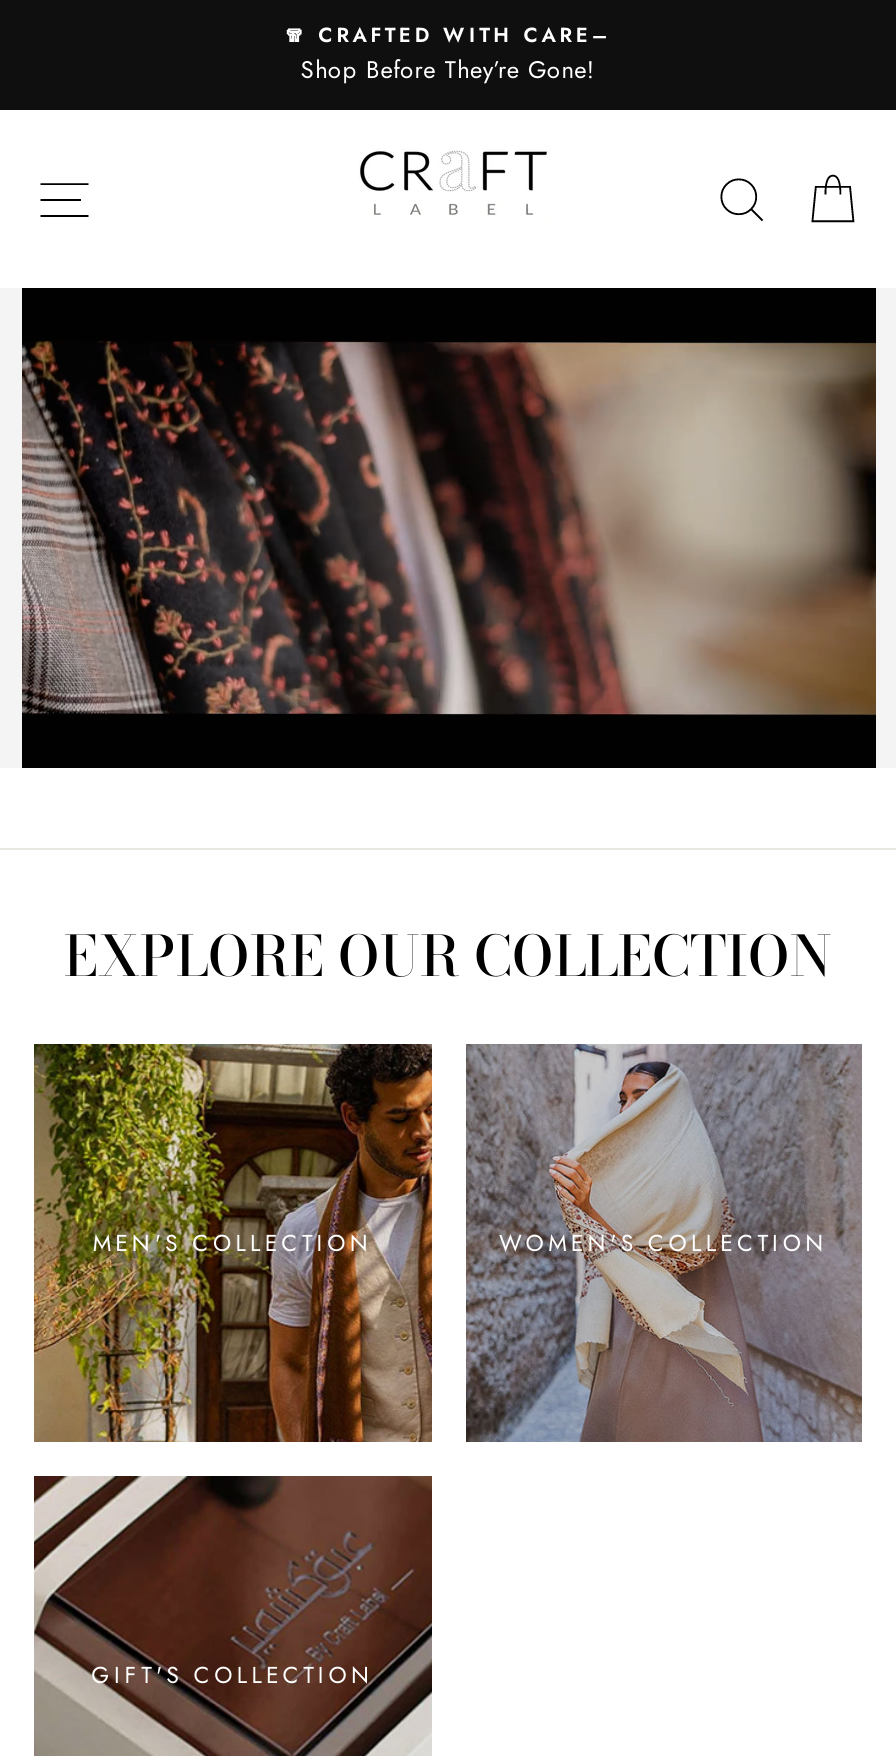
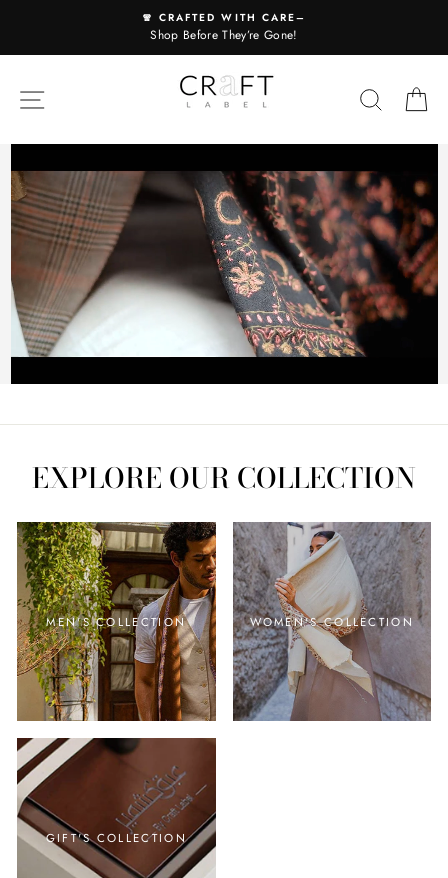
[20,342,878,716] [image] -> [11,170,439,358] [image]

